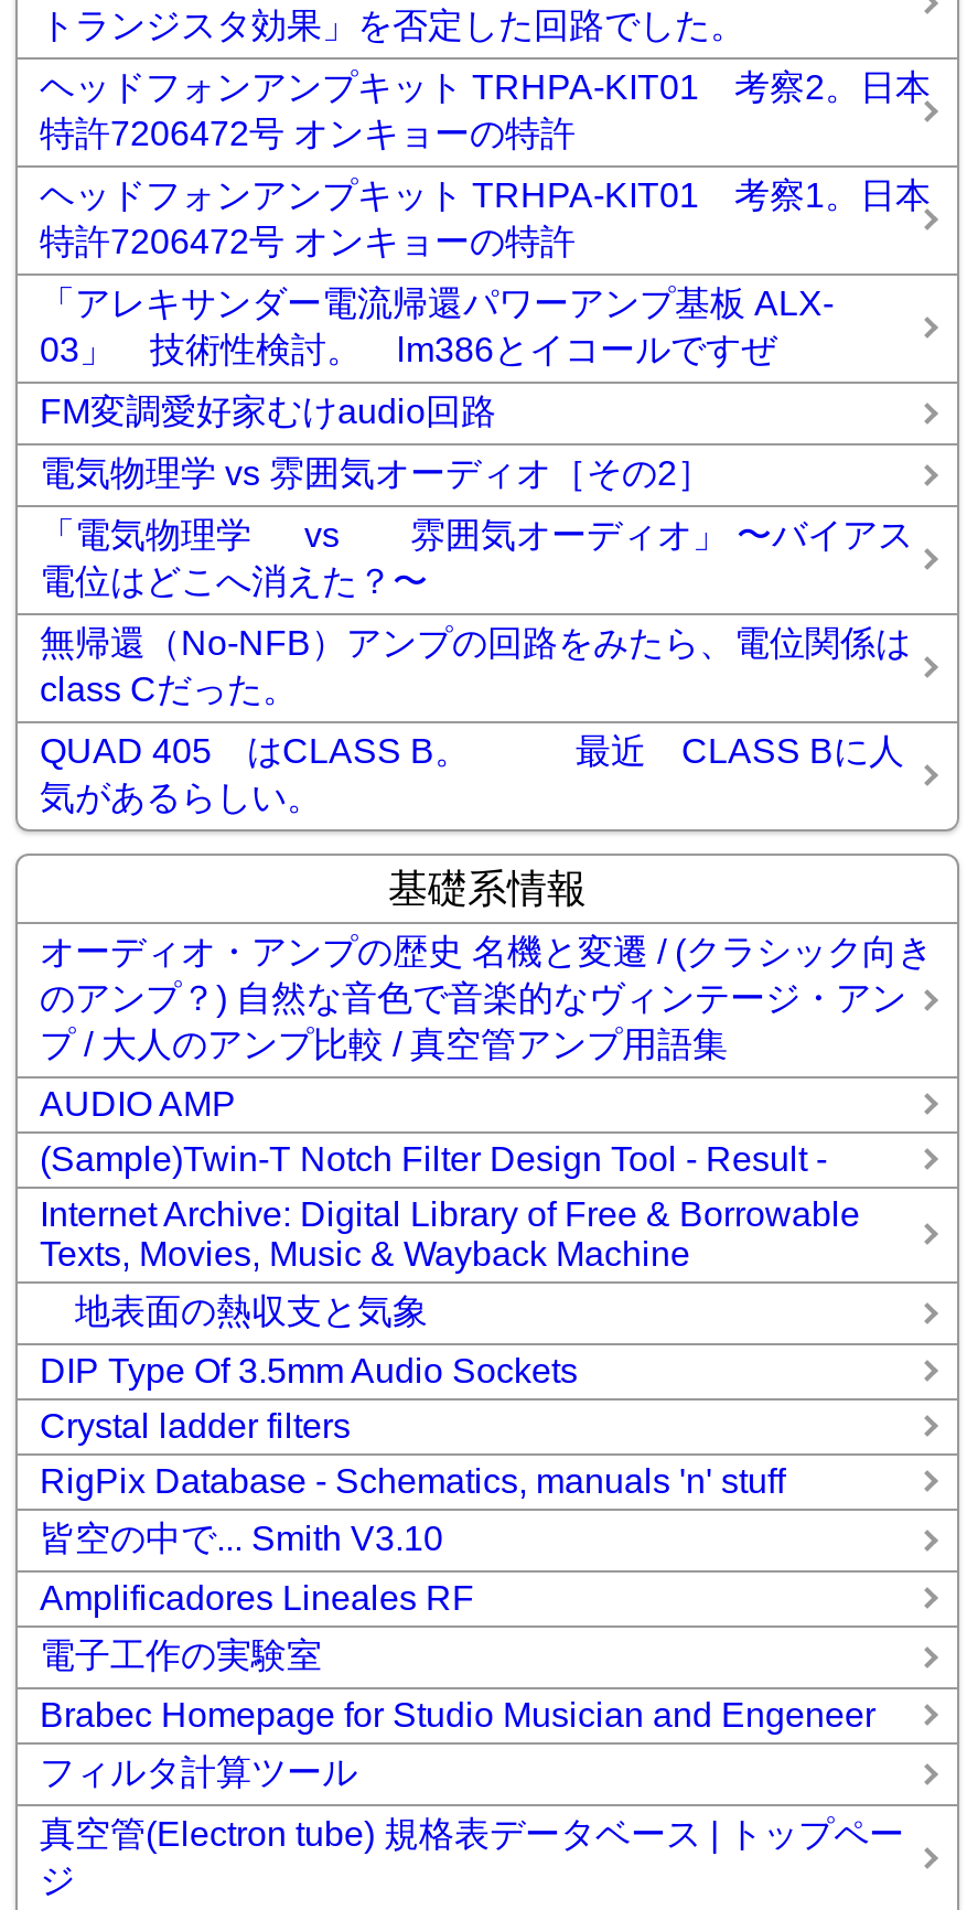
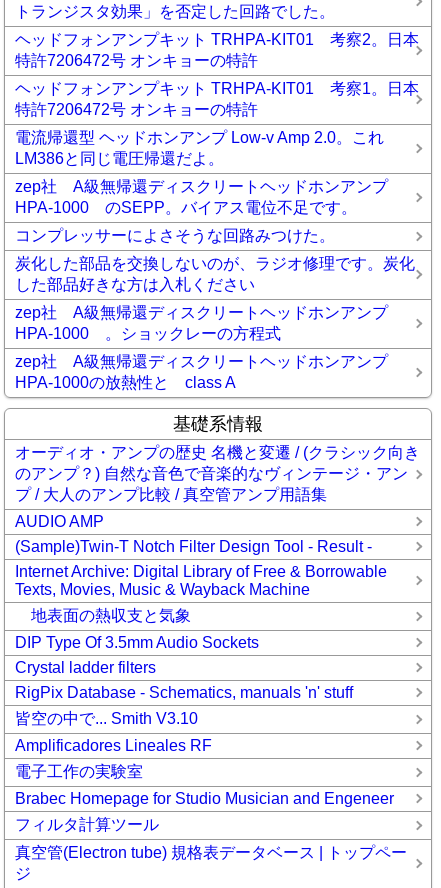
[40,285,834,368] 「アレキサンダー電流帰還パワーアンプ基板 ALX- | 03」 技術性検討。 lm386とイコールですぜ -> [15,129,384,167] 電流帰還型 ヘッドホンアンプ Low-v Amp 2.0。これ | LM386と同じ電圧帰還だよ。
[40,393,496,430] FM変調愛好家むけaudio回路 -> [15,178,404,216] zep社 A級無帰還ディスクリートヘッドホンアンプ | HPA-1000 のSEPP。バイアス電位不足です。
[40,454,712,492] 電気物理学 vs 雰囲気オーディオ［その2］ -> [15,227,335,244] コンプレッサーによさそうな回路みつけた。
[40,516,913,600] 「電気物理学 vs 雰囲気オーディオ」 〜バイアス | 電位はどこへ消えた？〜 -> [15,255,415,293] 炭化した部品を交換しないのが、ラジオ修理です。炭化 | した部品好きな方は入札ください
[40,624,911,708] 無帰還（No-NFB）アンプの回路をみたら、電位関係は | class Cだった。 -> [15,304,404,342] zep社 A級無帰還ディスクリートヘッドホンアンプ | HPA-1000 。ショックレーの方程式
[40,732,904,816] QUAD 405 はCLASS B。 最近 CLASS Bに人 | 気があるらしい。 -> [15,353,404,391] zep社 A級無帰還ディスクリートヘッドホンアンプ | HPA-1000の放熱性と class A

